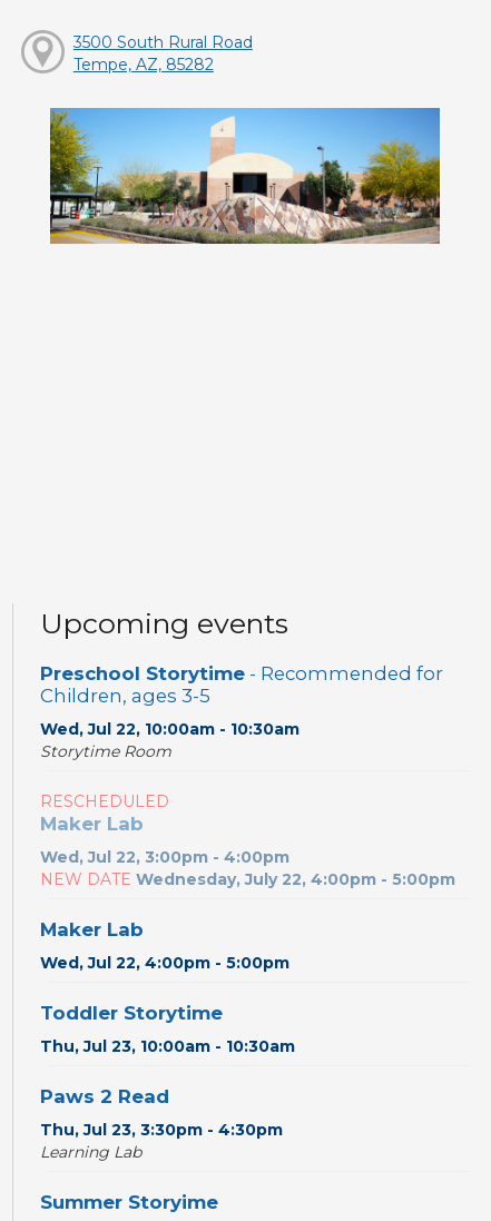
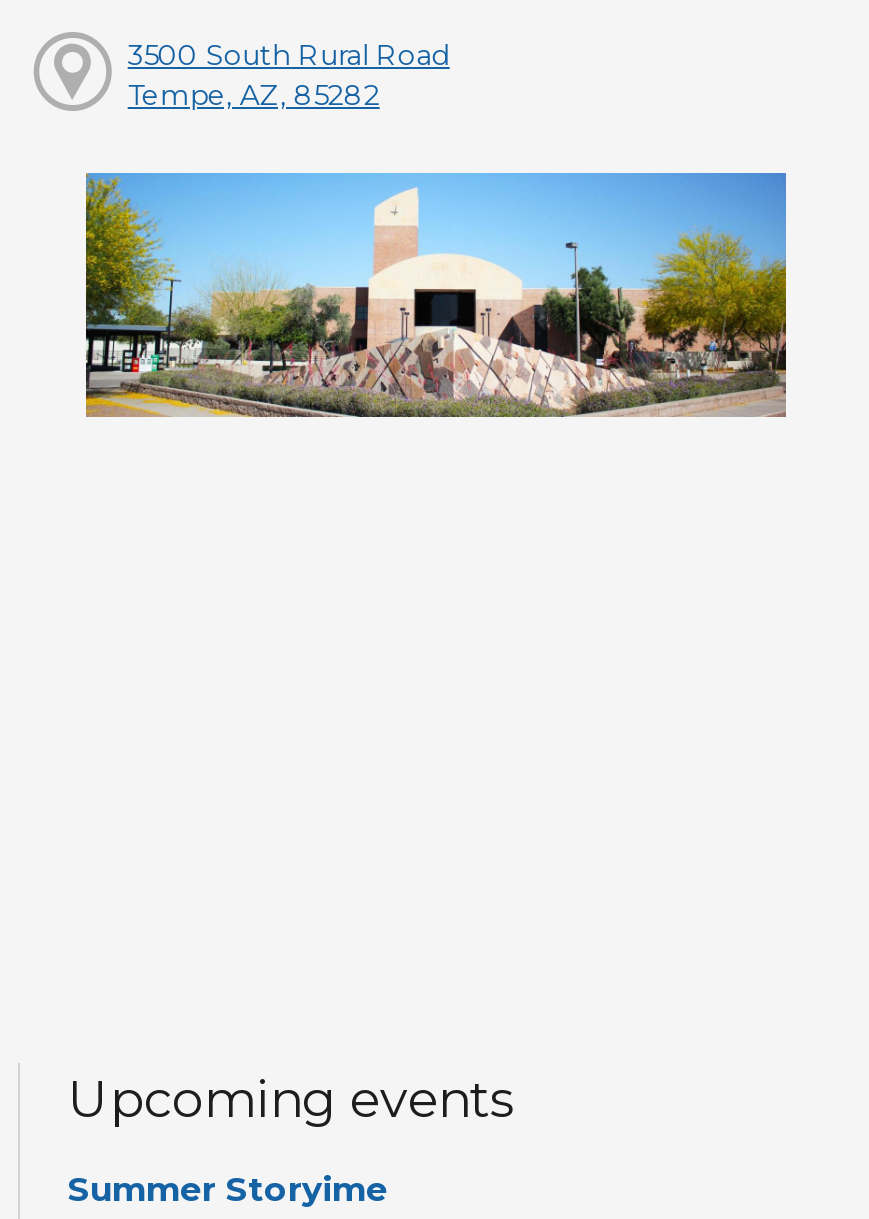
[40,663,455,1162] Preschool Storytime - Recommended for | Children, ages 3-5 | Wed, Jul 22, 10:00am - 10:30am | Storytime Room | RESCHEDULED | Maker Lab | Wed, Jul 22, 3:00pm - 4:00pm | NEW DATE Wednesday, July 22, 4:00pm - 5:00pm | Maker Lab | Wed, Jul 22, 4:00pm - 5:00pm | Toddler Storytime | Thu, Jul 23, 10:00am - 10:30am | Paws 2 Read | Thu, Jul 23, 3:30pm - 4:30pm | Learning Lab -> none

